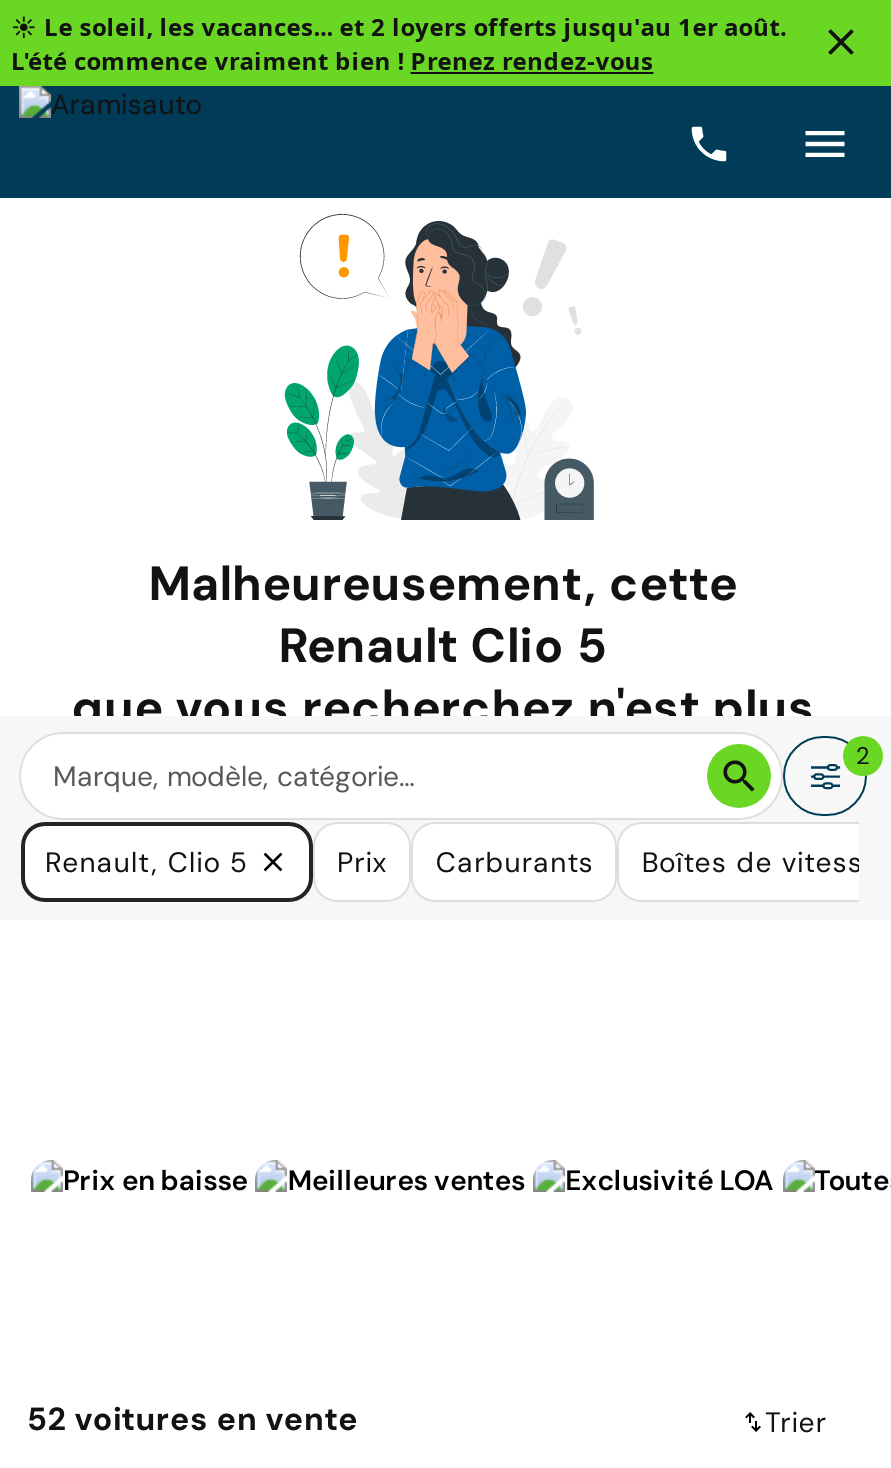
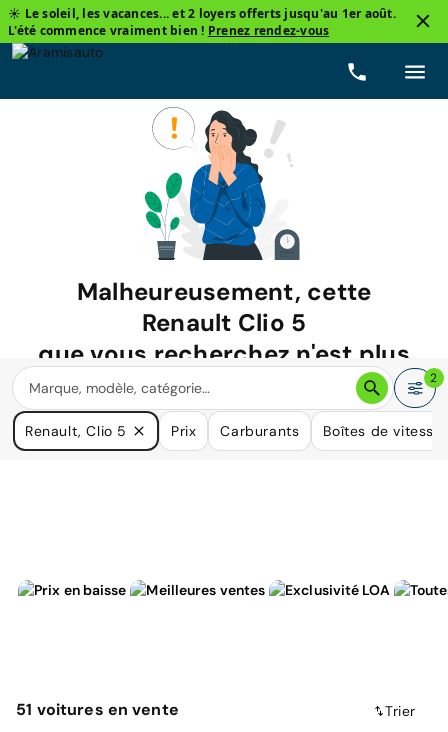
[27,1399,359,1441] 52 voitures en vente -> [16,699,179,720] 51 voitures en vente

